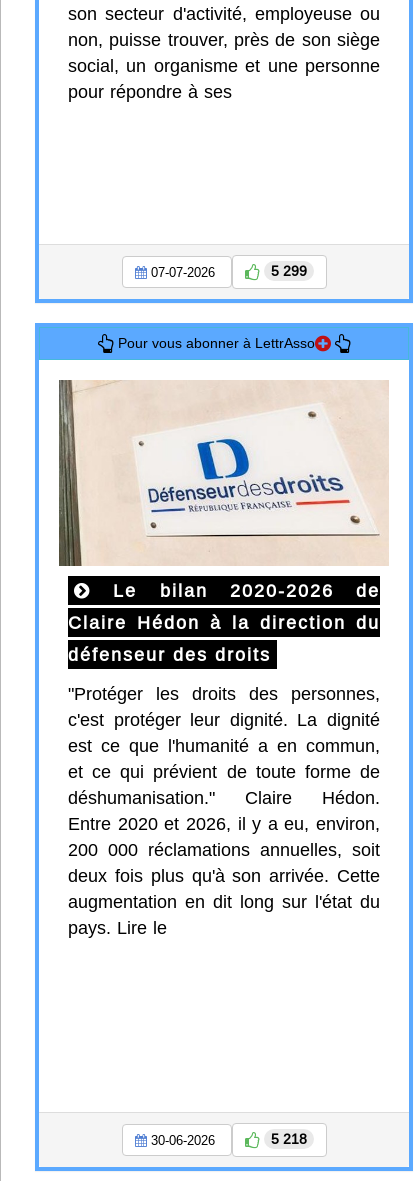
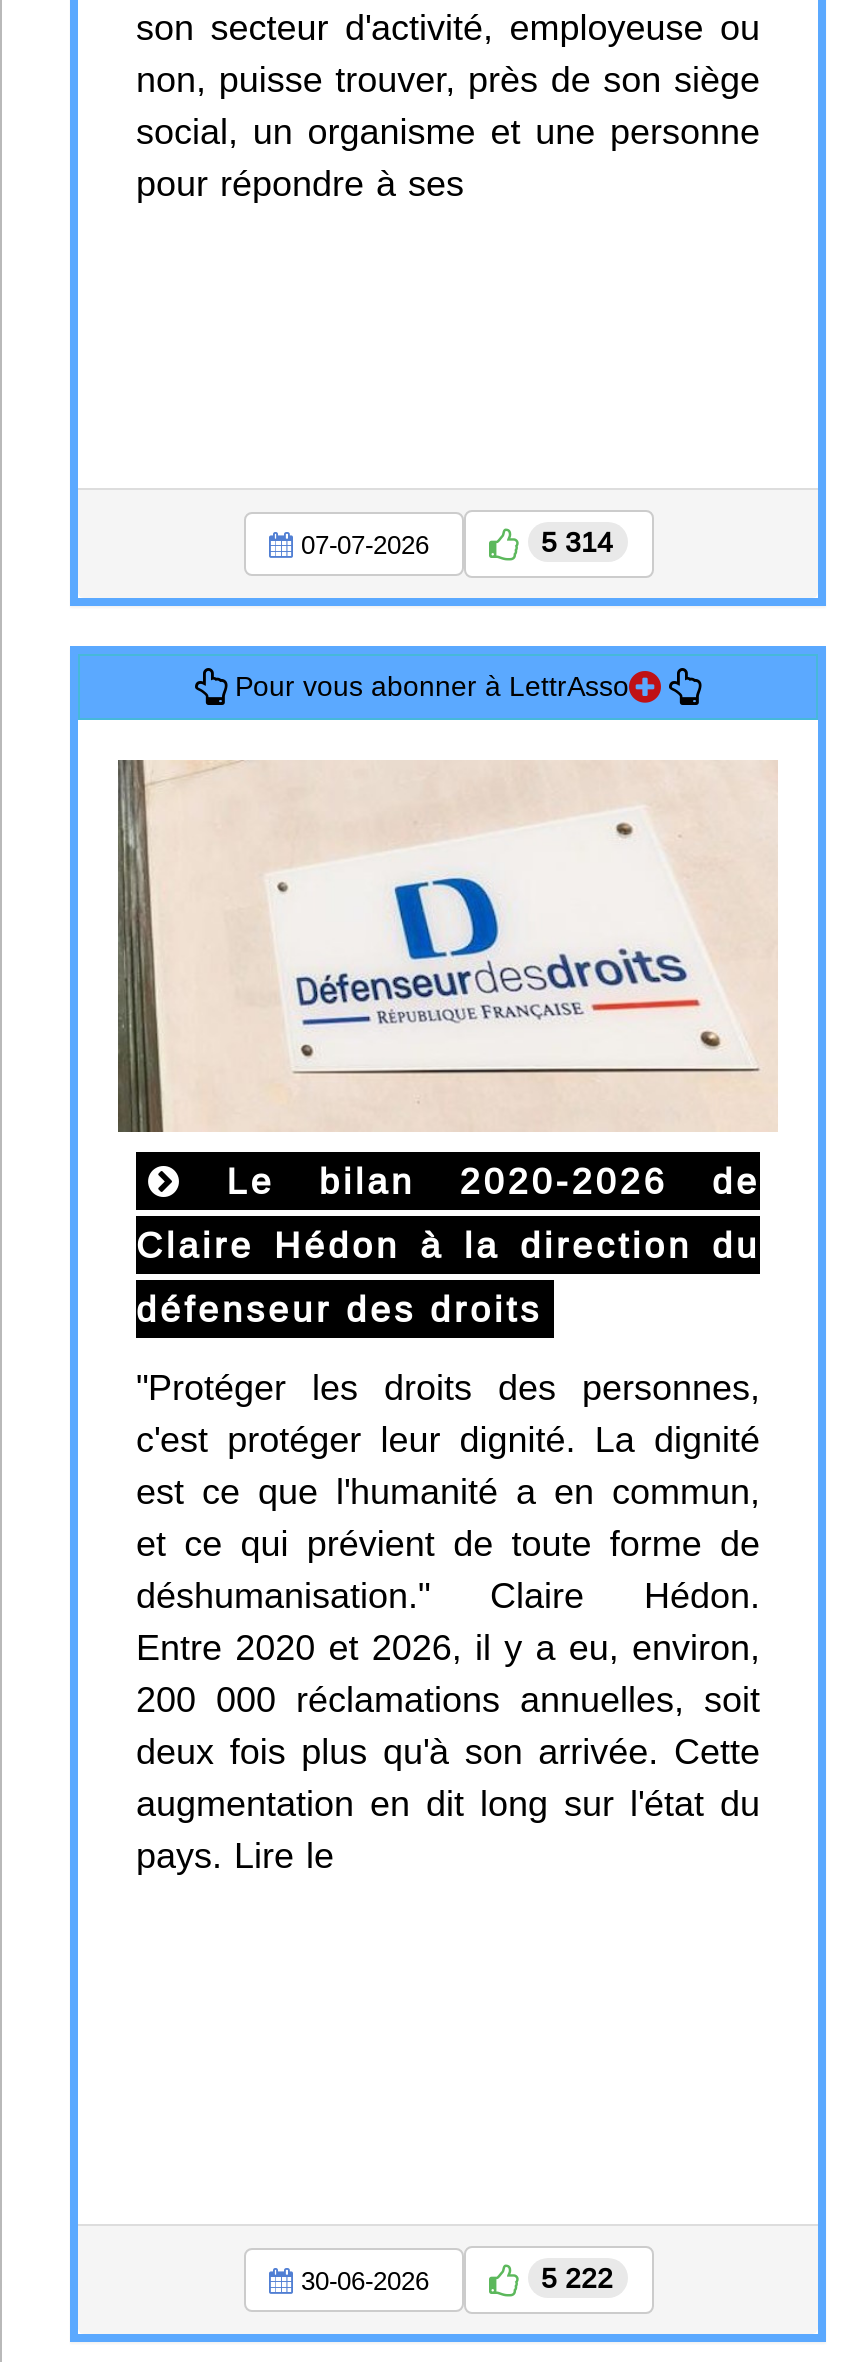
[270,263,306,279] 5 299 -> [541,526,613,558] 5 314
[270,1131,306,1147] 5 218 -> [541,2262,613,2294] 5 222

